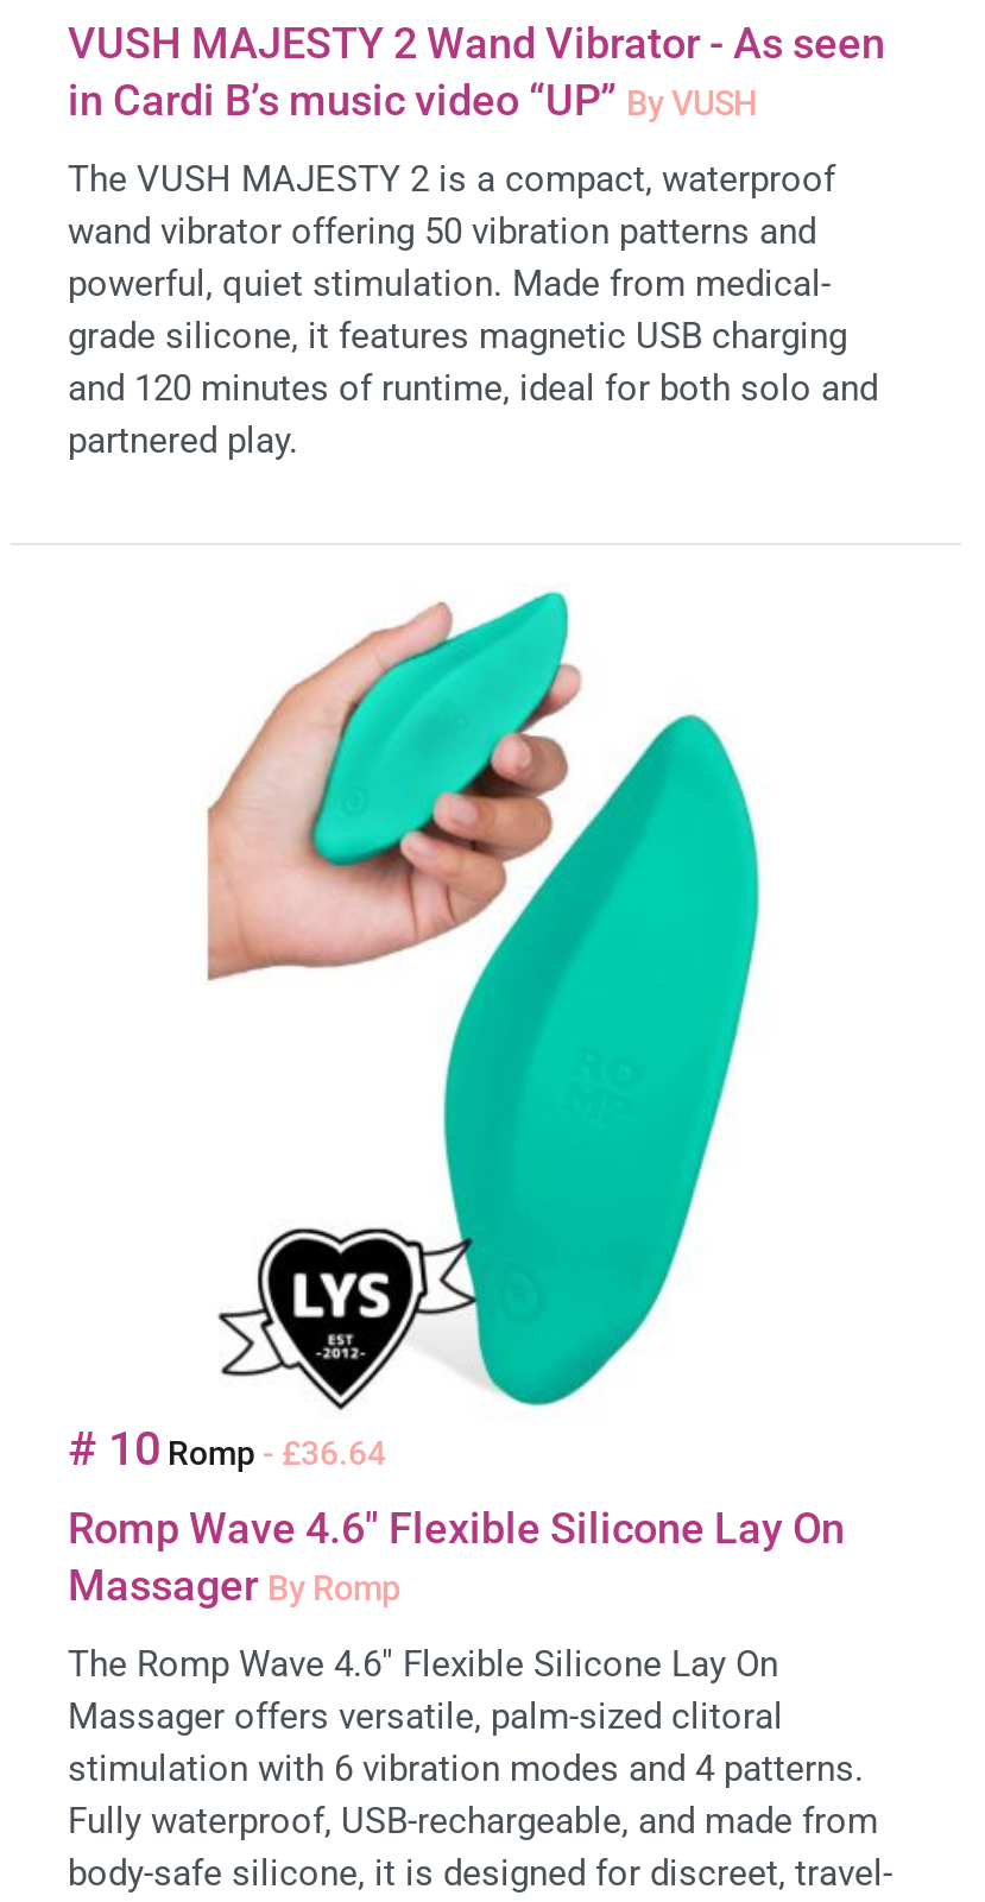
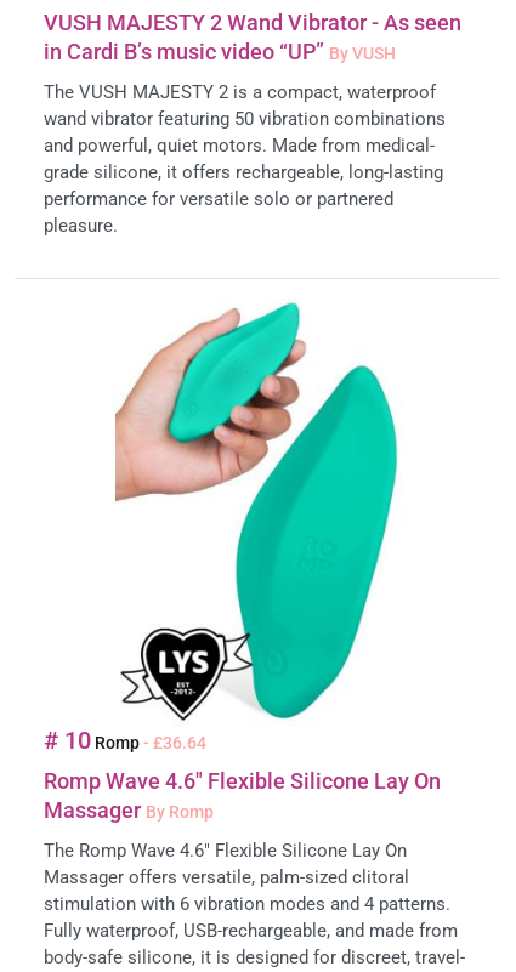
[68,210,878,462] wand vibrator offering 50 vibration patterns and | powerful, quiet stimulation. Made from medical- | grade silicone, it features magnetic USB charging | and 120 minutes of runtime, ideal for both solo and | partnered play. -> [44,108,446,237] wand vibrator featuring 50 vibration combinations | and powerful, quiet motors. Made from medical- | grade silicone, it offers rechargeable, long-lasting | performance for versatile solo or partnered | pleasure.

